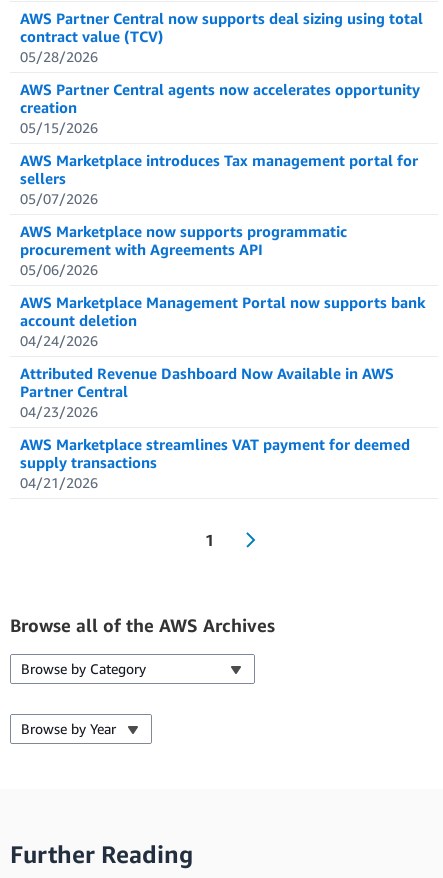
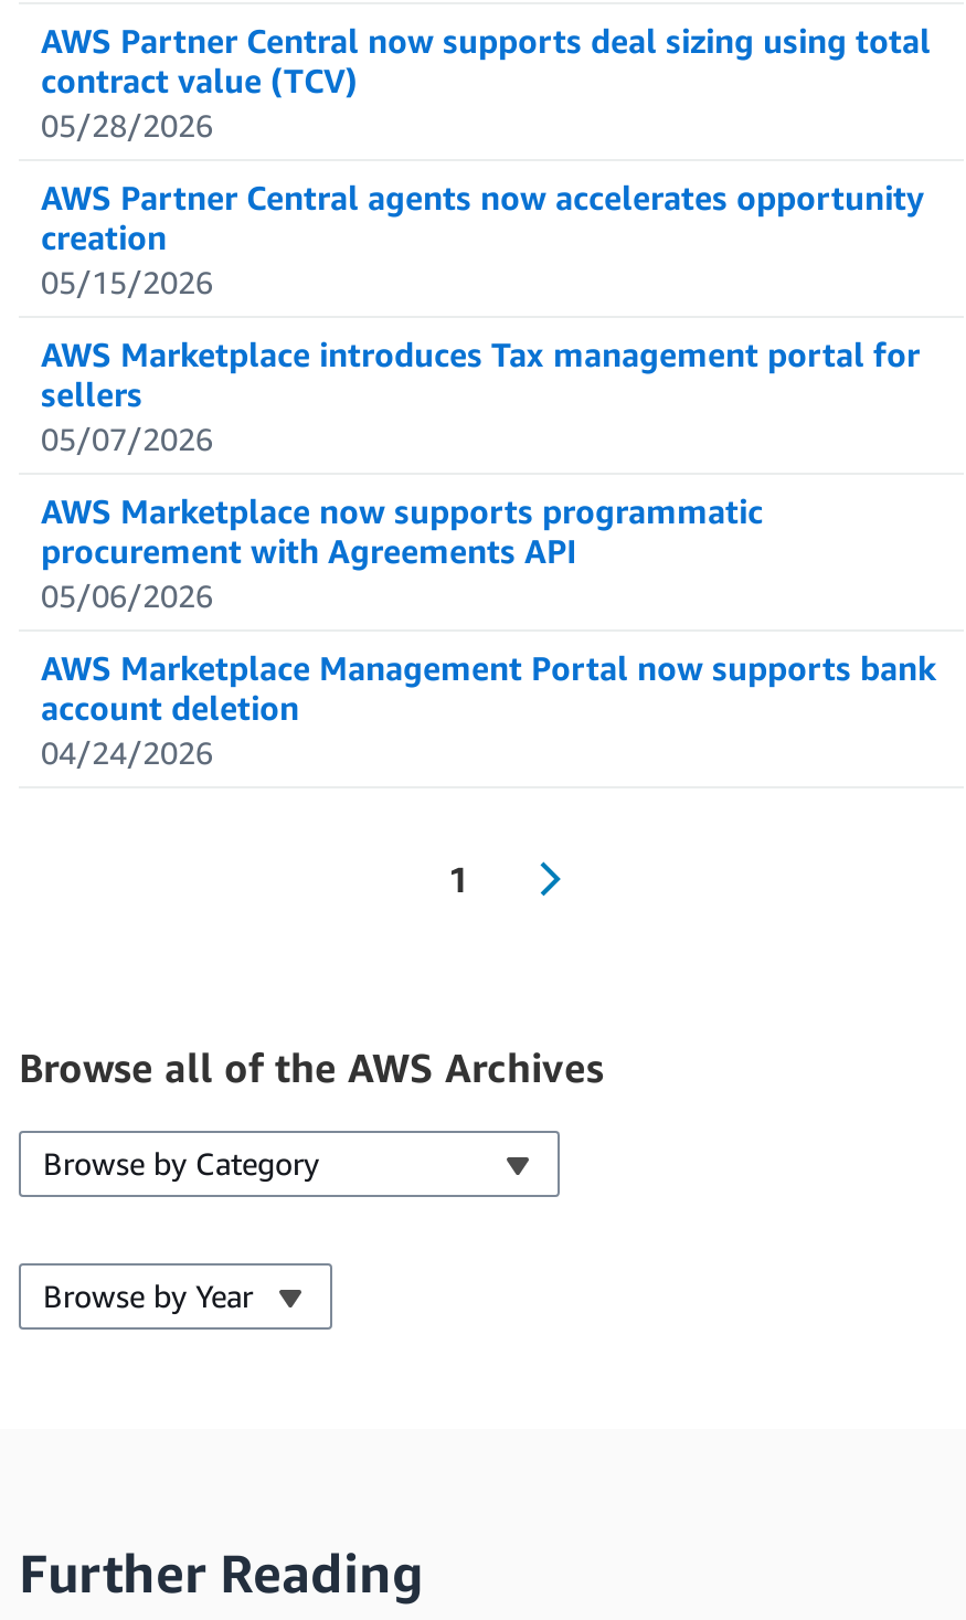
[20,364,410,491] Attributed Revenue Dashboard Now Available in AWS | Partner Central | 04/23/2026 | AWS Marketplace streamlines VAT payment for deemed | supply transactions | 04/21/2026 -> none

